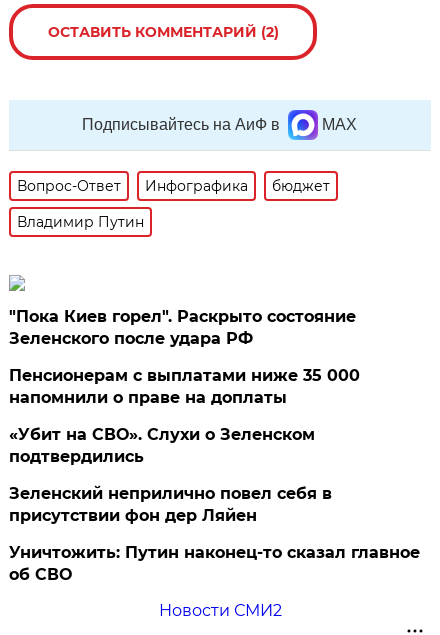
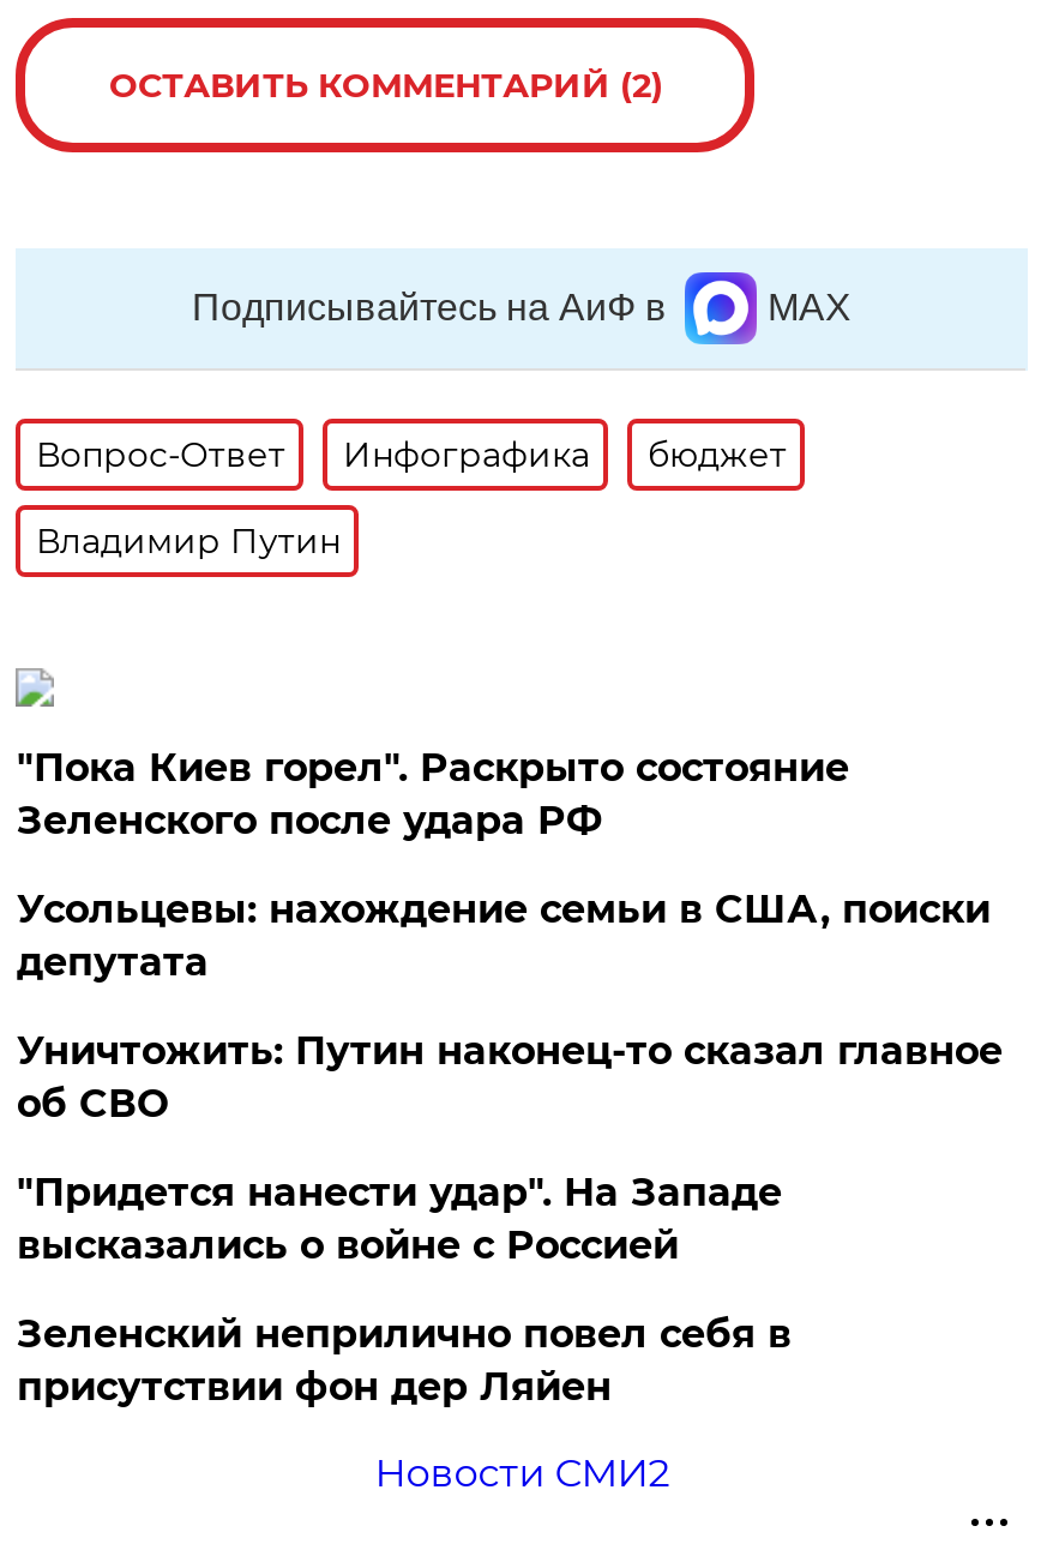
[9,366,360,466] Пенсионерам с выплатами ниже 35 000 | напомнили о праве на доплаты | «Убит на СВО». Слухи о Зеленском | подтвердились -> [17,887,990,1268] Усольцевы: нахождение семьи в США, поиски | депутата | "Придется нанести удар". На Западе | высказались о войне с Россией
moved [9,484,332,525] -> [17,1311,791,1410]: Зеленский неприлично повел cебя в | присутствии фон дер Ляйен
moved [9,543,420,584] -> [17,1028,1002,1127]: Уничтожить: Путин наконец-то сказал главное | об СВО

